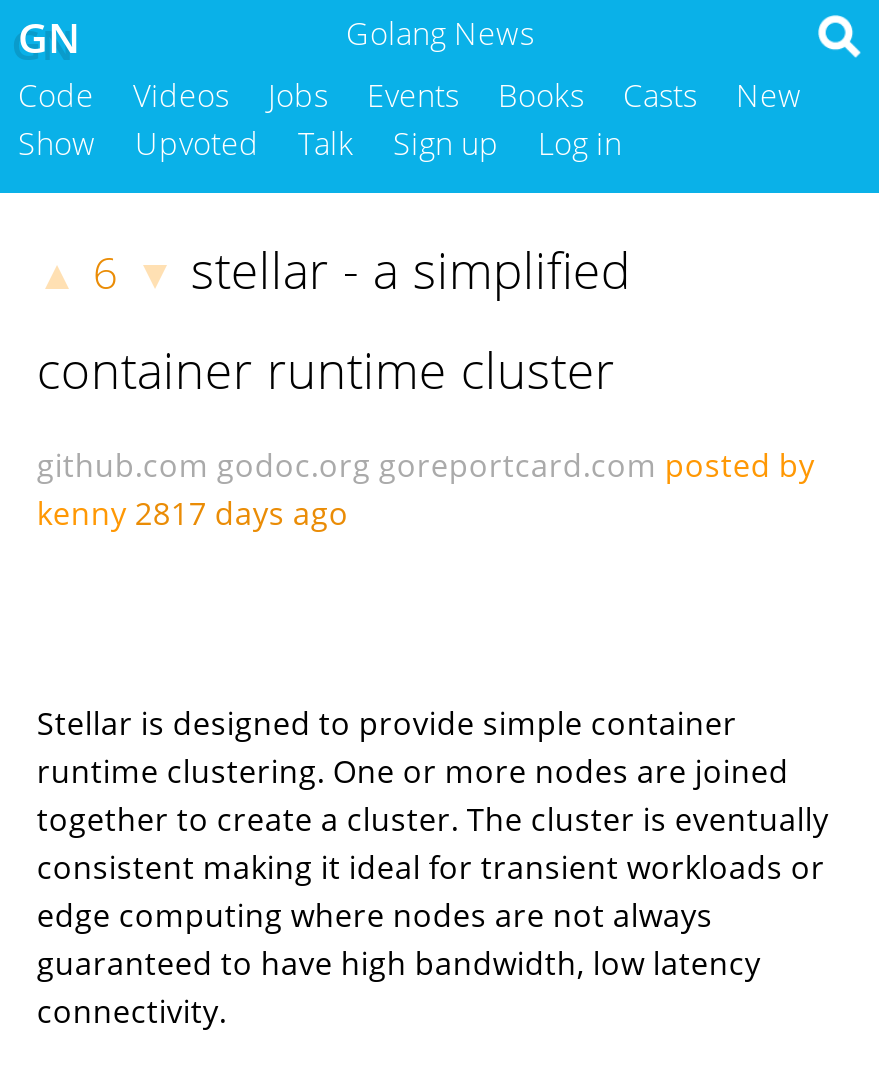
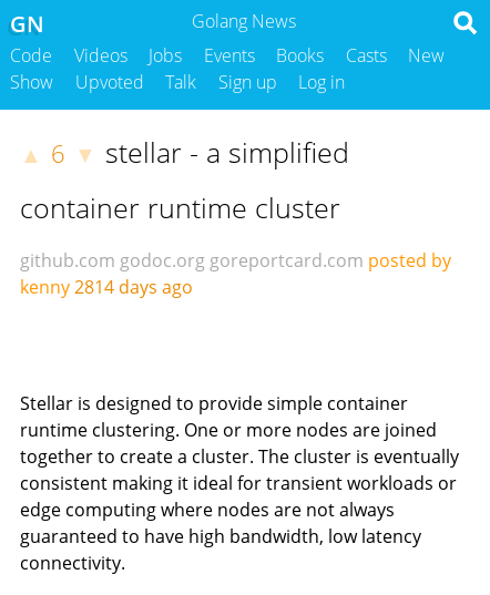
[37,492,365,536] kenny 2817 days ago -> [20,275,202,300] kenny 2814 days ago

